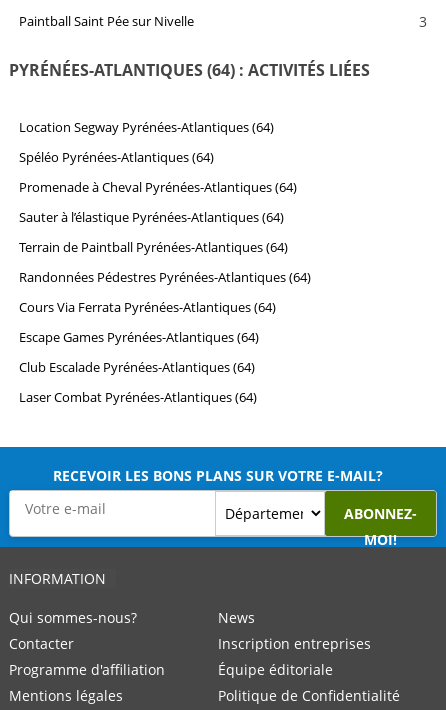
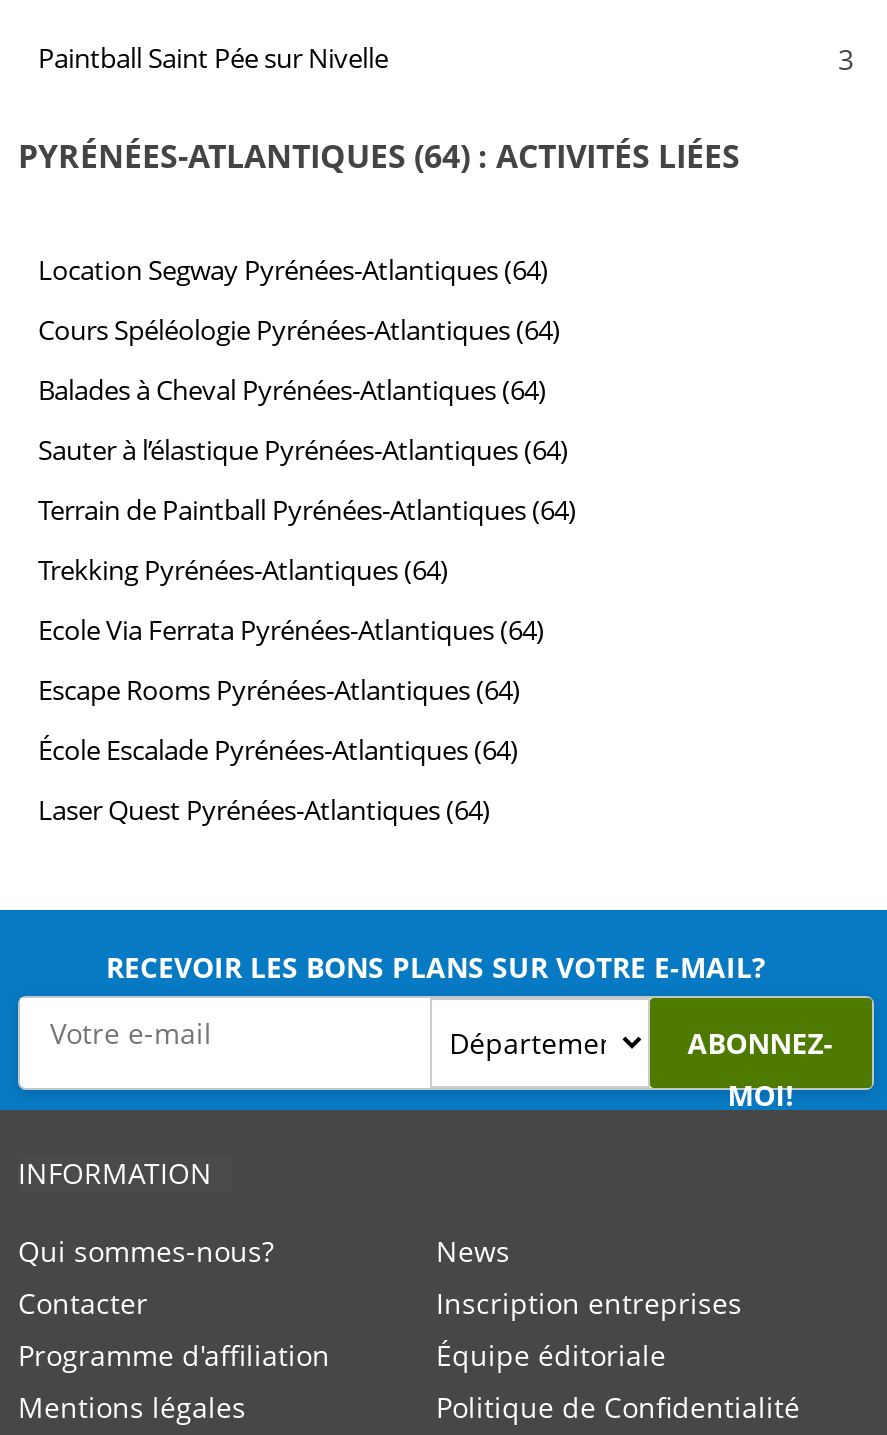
[19,148,214,166] Spéléo Pyrénées-Atlantiques (64) -> [38,312,560,348] Cours Spéléologie Pyrénées-Atlantiques (64)
[19,178,297,196] Promenade à Cheval Pyrénées-Atlantiques (64) -> [38,372,546,408] Balades à Cheval Pyrénées-Atlantiques (64)
[19,268,311,286] Randonnées Pédestres Pyrénées-Atlantiques (64) -> [38,552,448,588] Trekking Pyrénées-Atlantiques (64)
[19,298,276,316] Cours Via Ferrata Pyrénées-Atlantiques (64) -> [38,612,544,648] Ecole Via Ferrata Pyrénées-Atlantiques (64)
[19,328,259,346] Escape Games Pyrénées-Atlantiques (64) -> [38,672,520,708] Escape Rooms Pyrénées-Atlantiques (64)
[19,358,255,376] Club Escalade Pyrénées-Atlantiques (64) -> [38,732,518,768] École Escalade Pyrénées-Atlantiques (64)
[19,388,257,406] Laser Combat Pyrénées-Atlantiques (64) -> [38,792,490,828] Laser Quest Pyrénées-Atlantiques (64)

